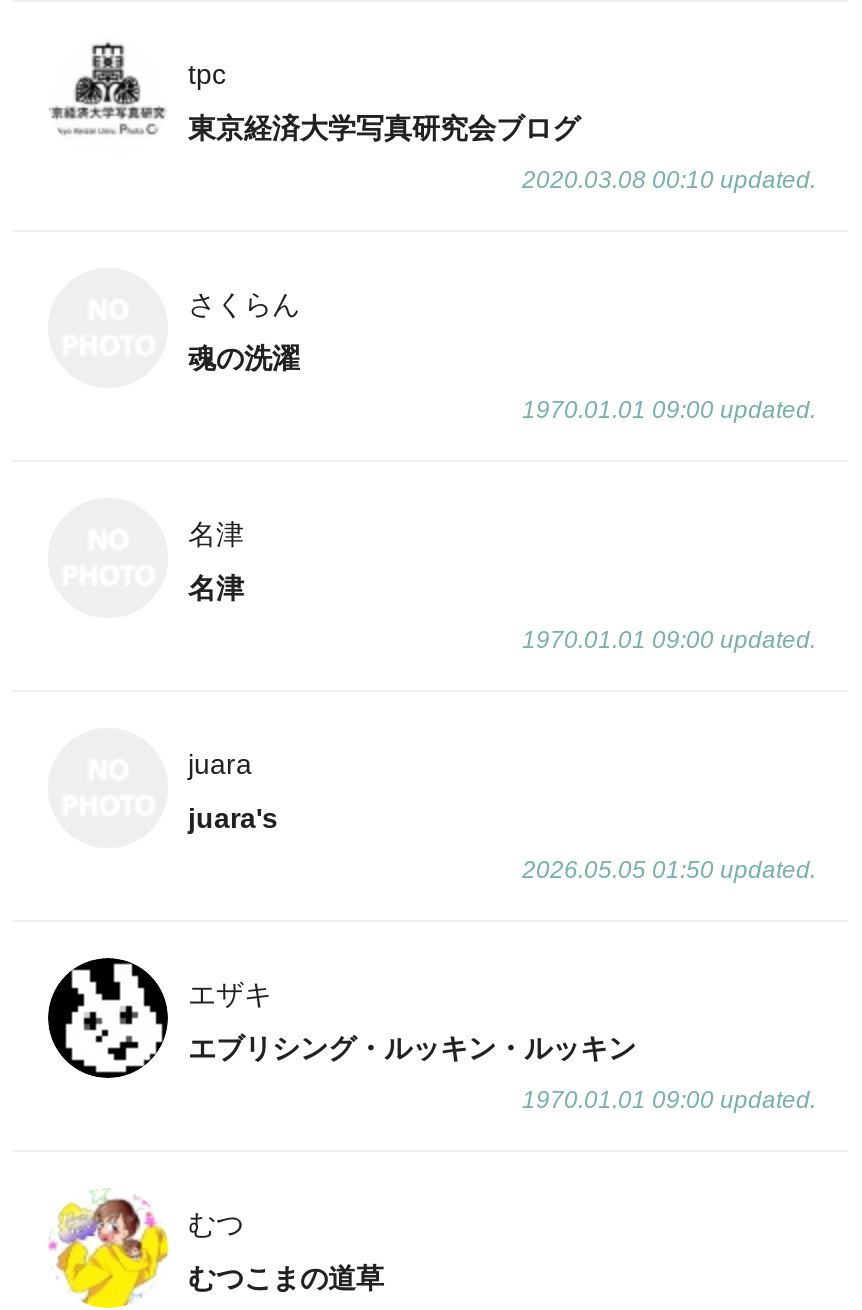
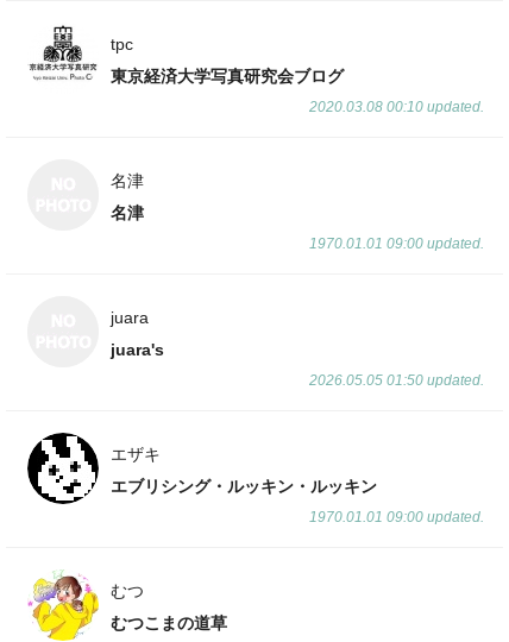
[188,288,816,424] さくらん | 魂の洗濯 | 1970.01.01 09:00 updated. -> none

